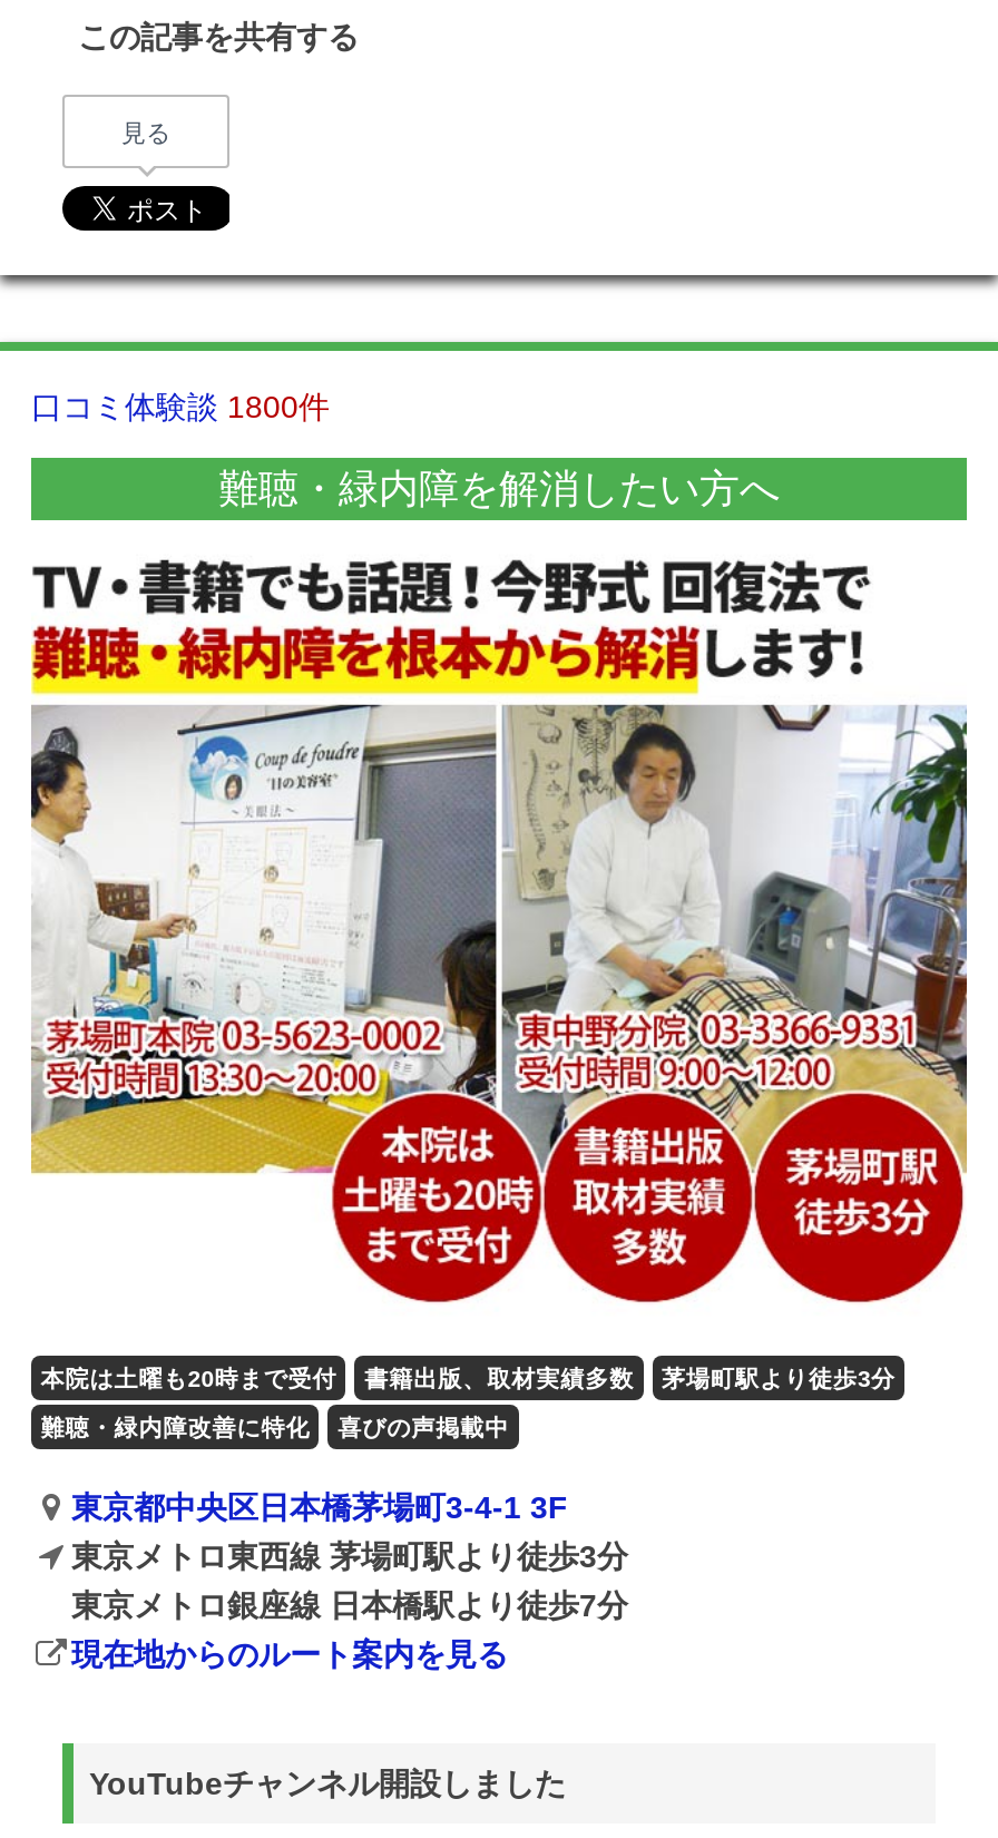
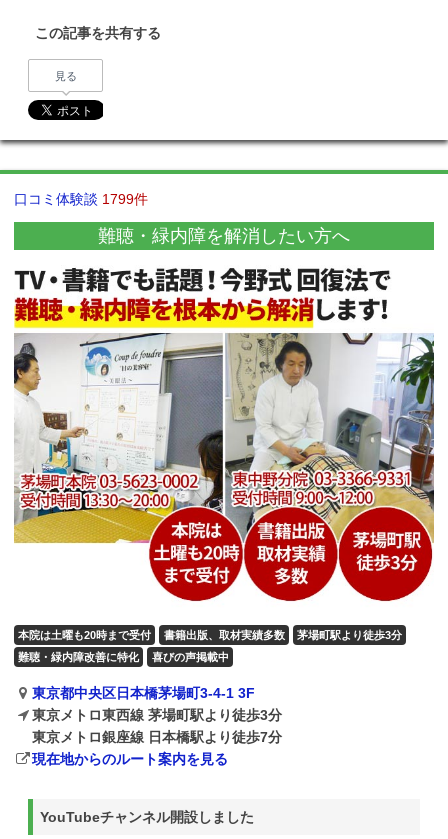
[31,389,330,424] 口コミ体験談1800件 -> [14,191,148,207] 口コミ体験談1799件

